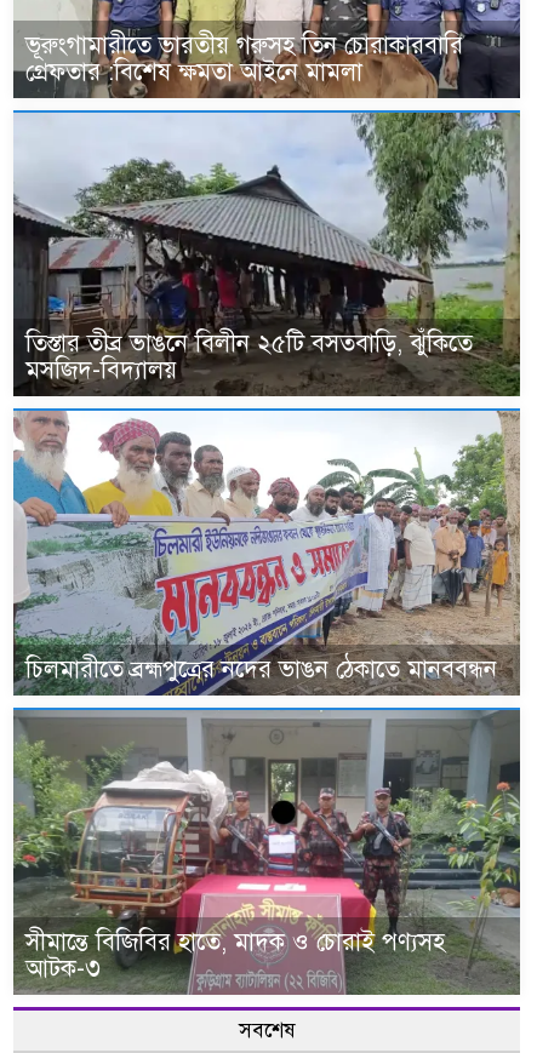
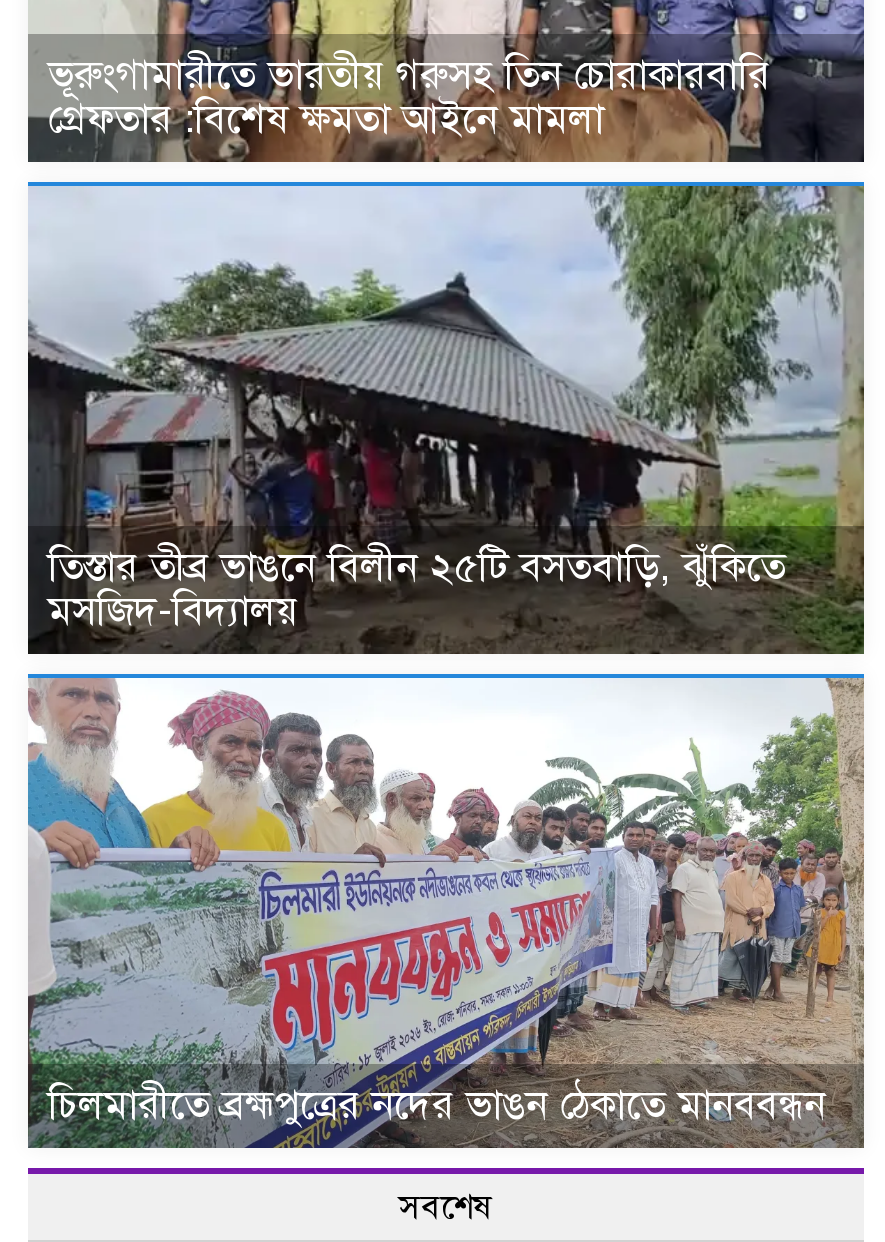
[12,709,521,995] [image] | সীমান্তে বিজিবির হাতে, মাদক ও চোরাই পণ্যসহ | আটক-৩ -> none

